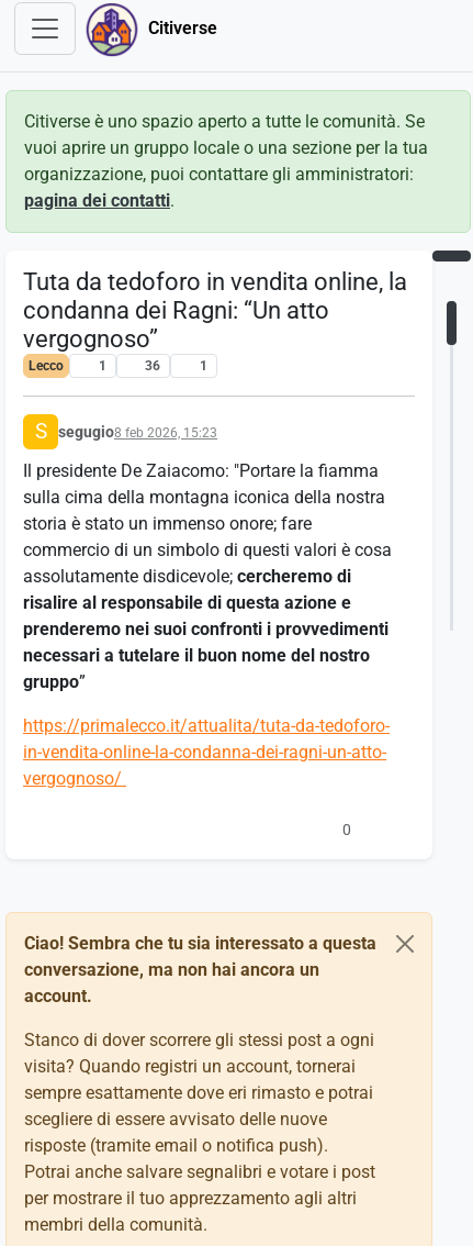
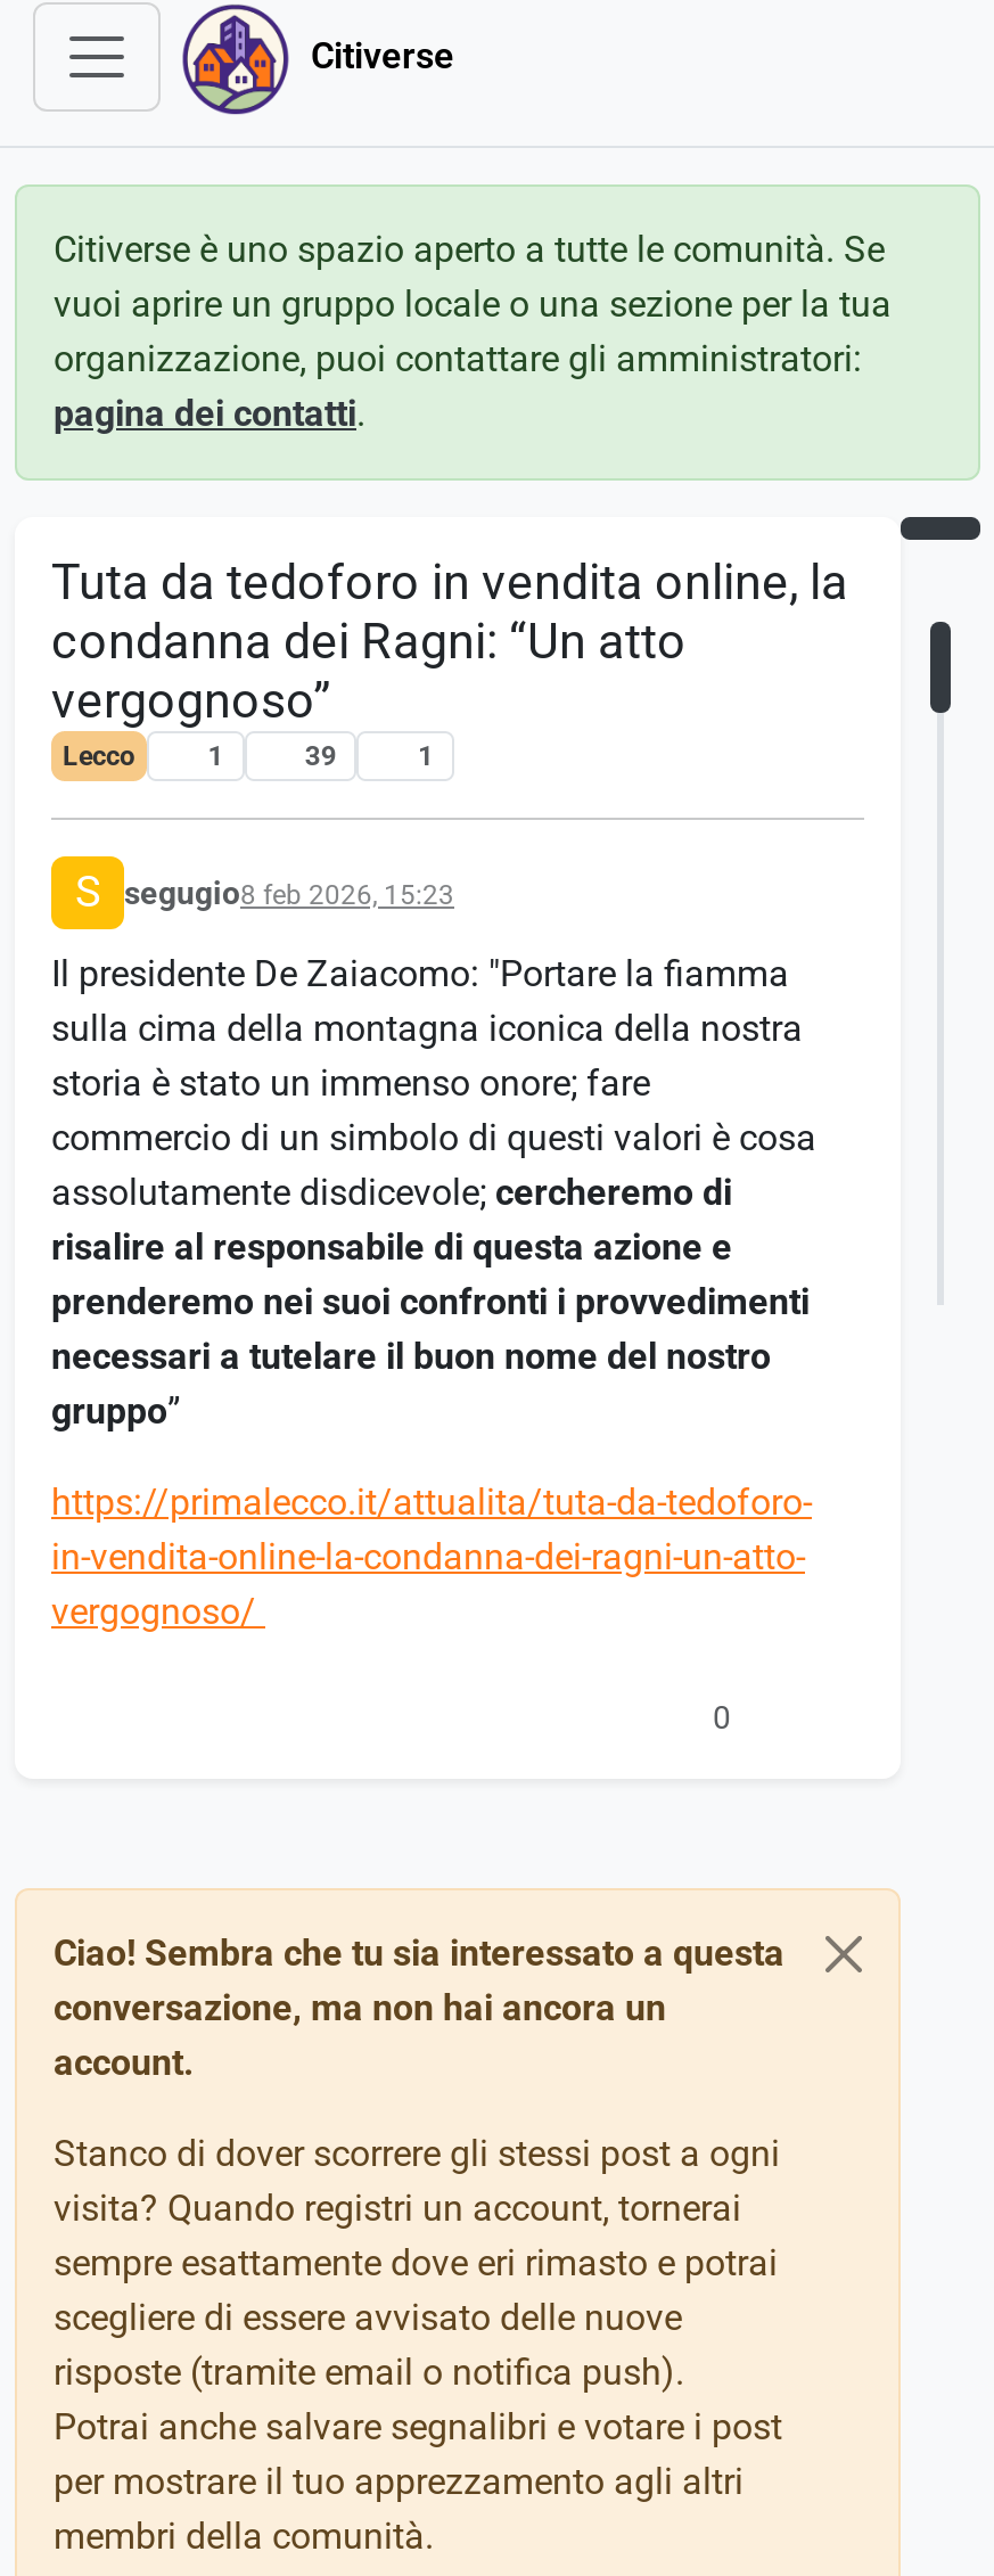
[145,358,161,374] 36 -> [305,741,337,773] 39

